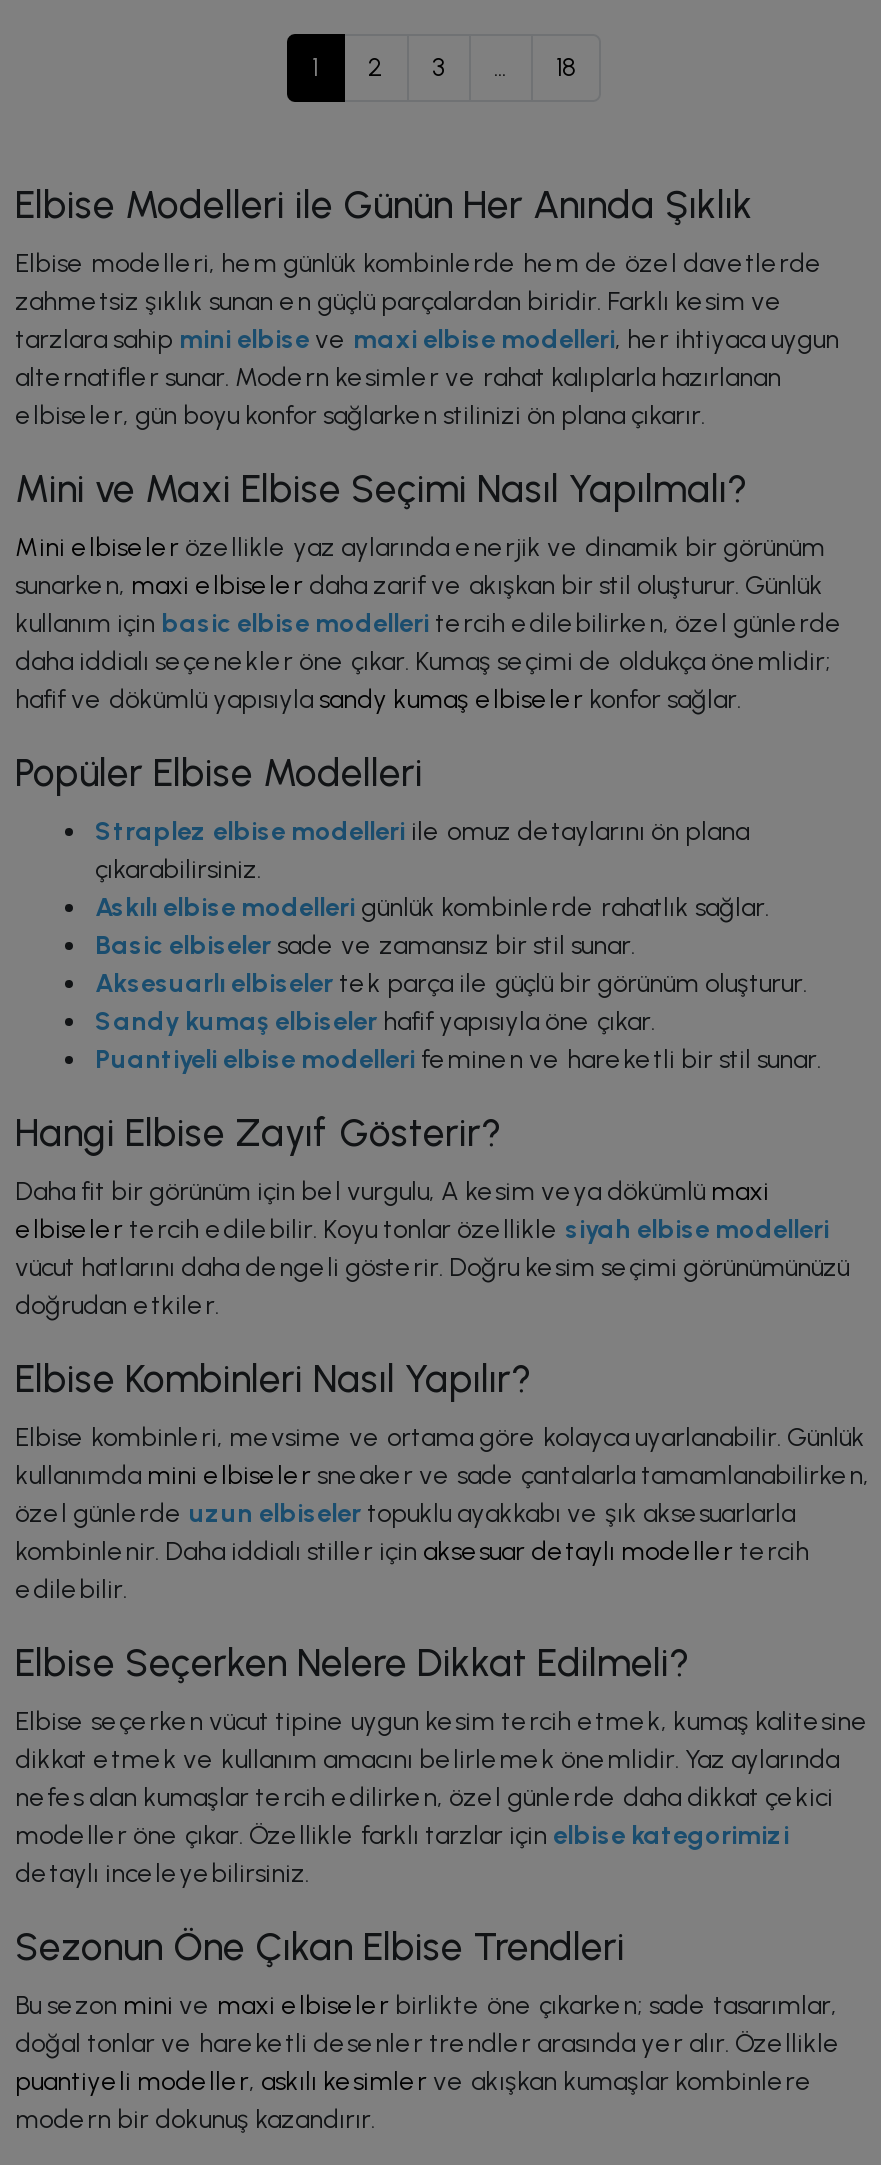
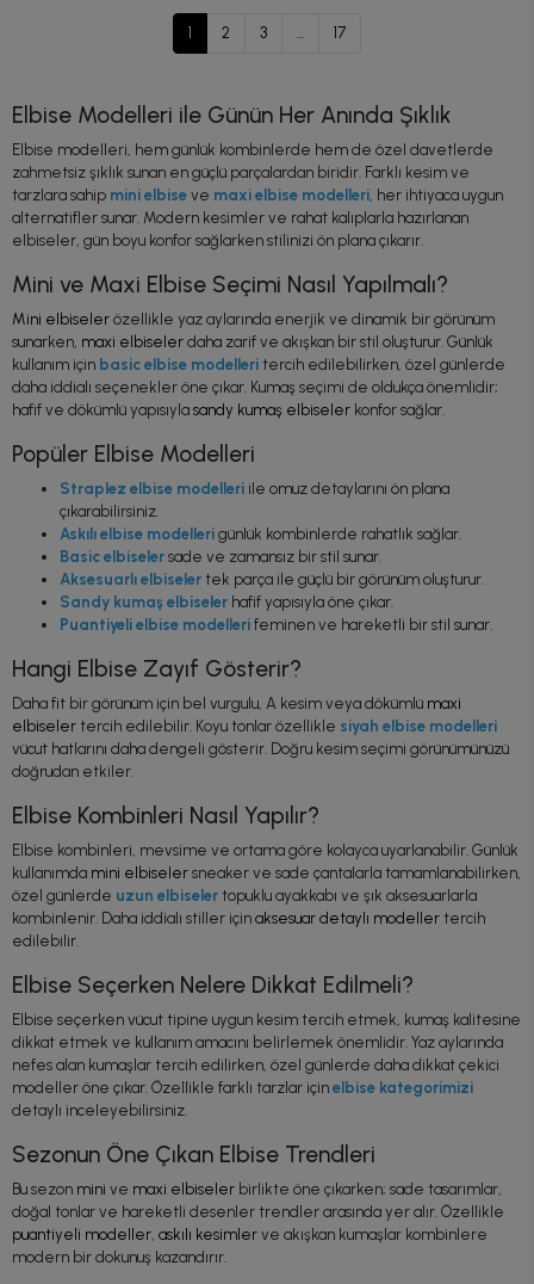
[556,52,574,82] 18 -> [334,24,346,42] 17

